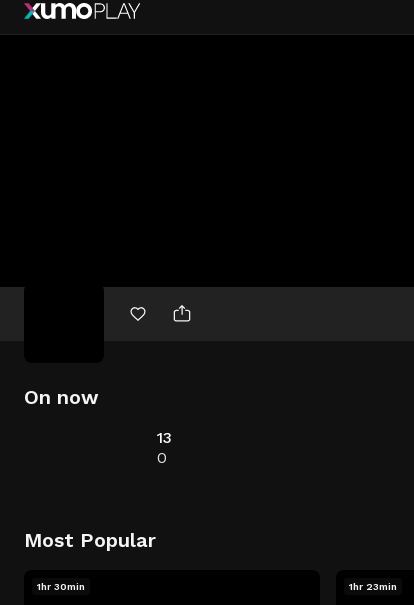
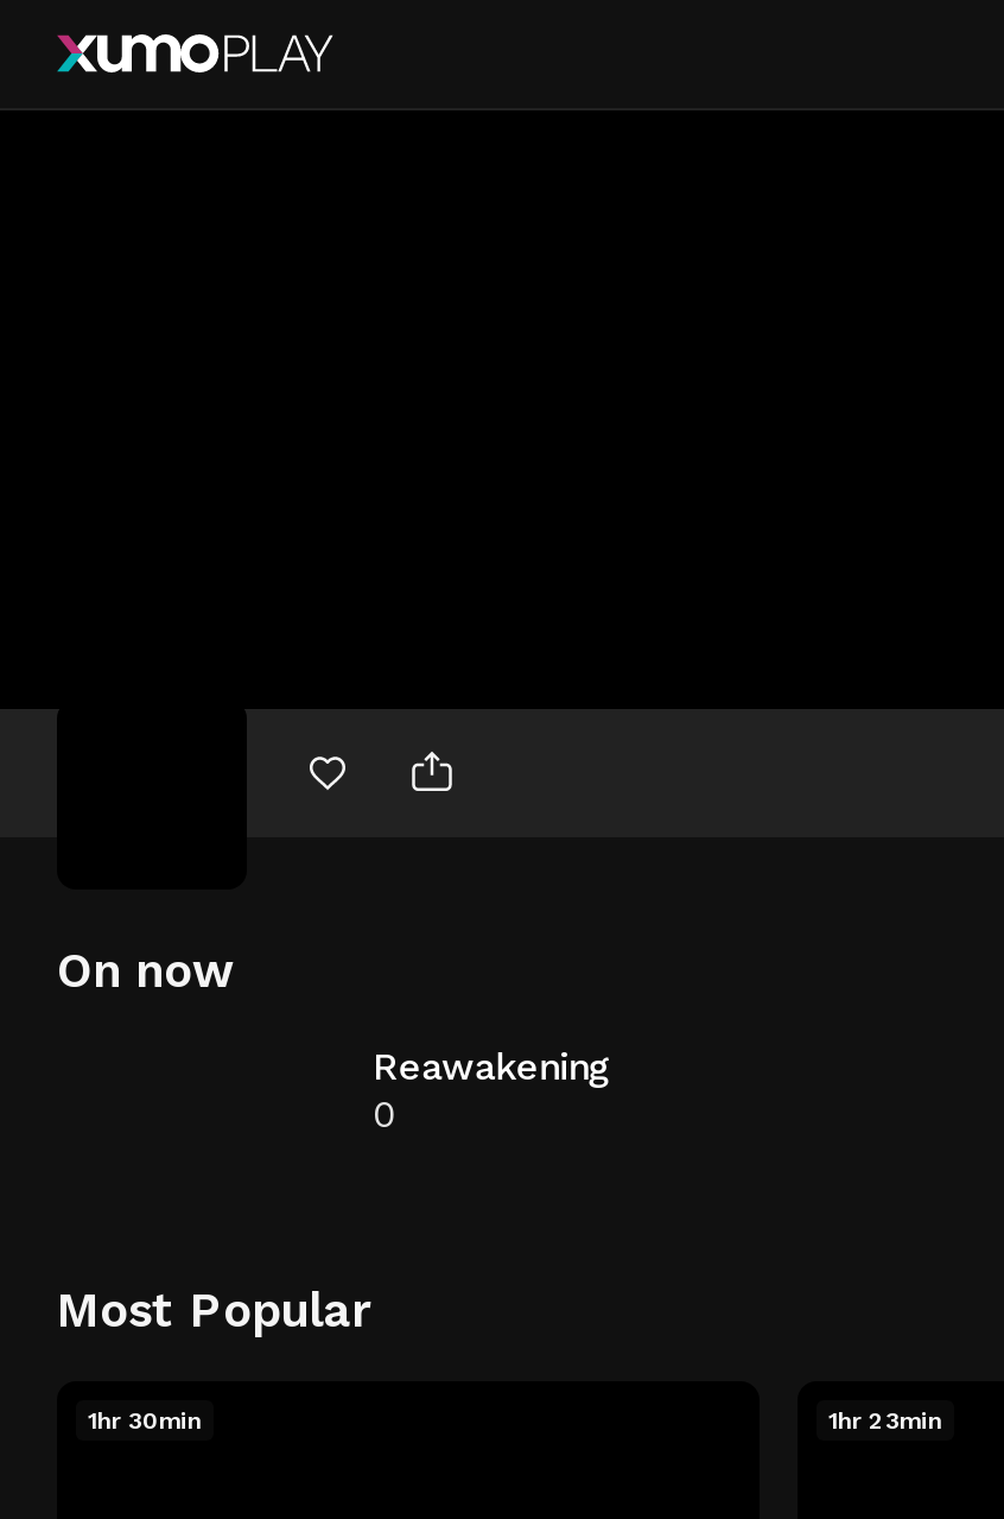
[157,428,171,447] 13 -> [373,1044,611,1089] Reawakening

